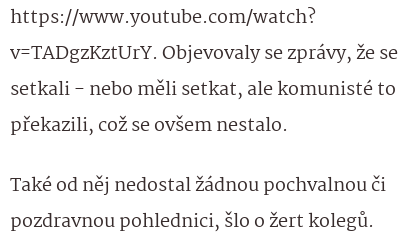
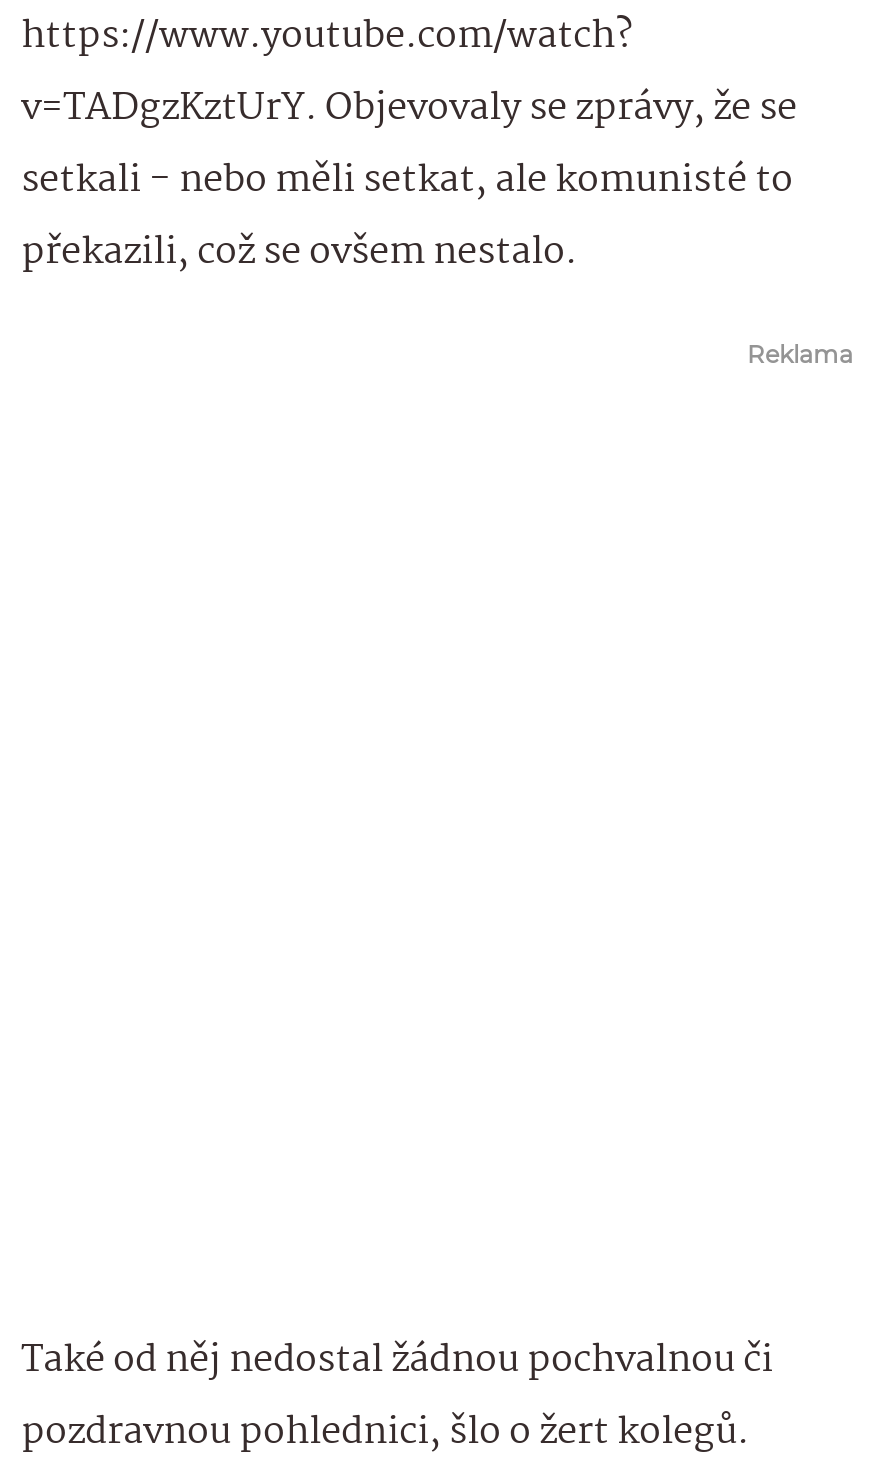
none -> [747,338,853,368] Reklama

